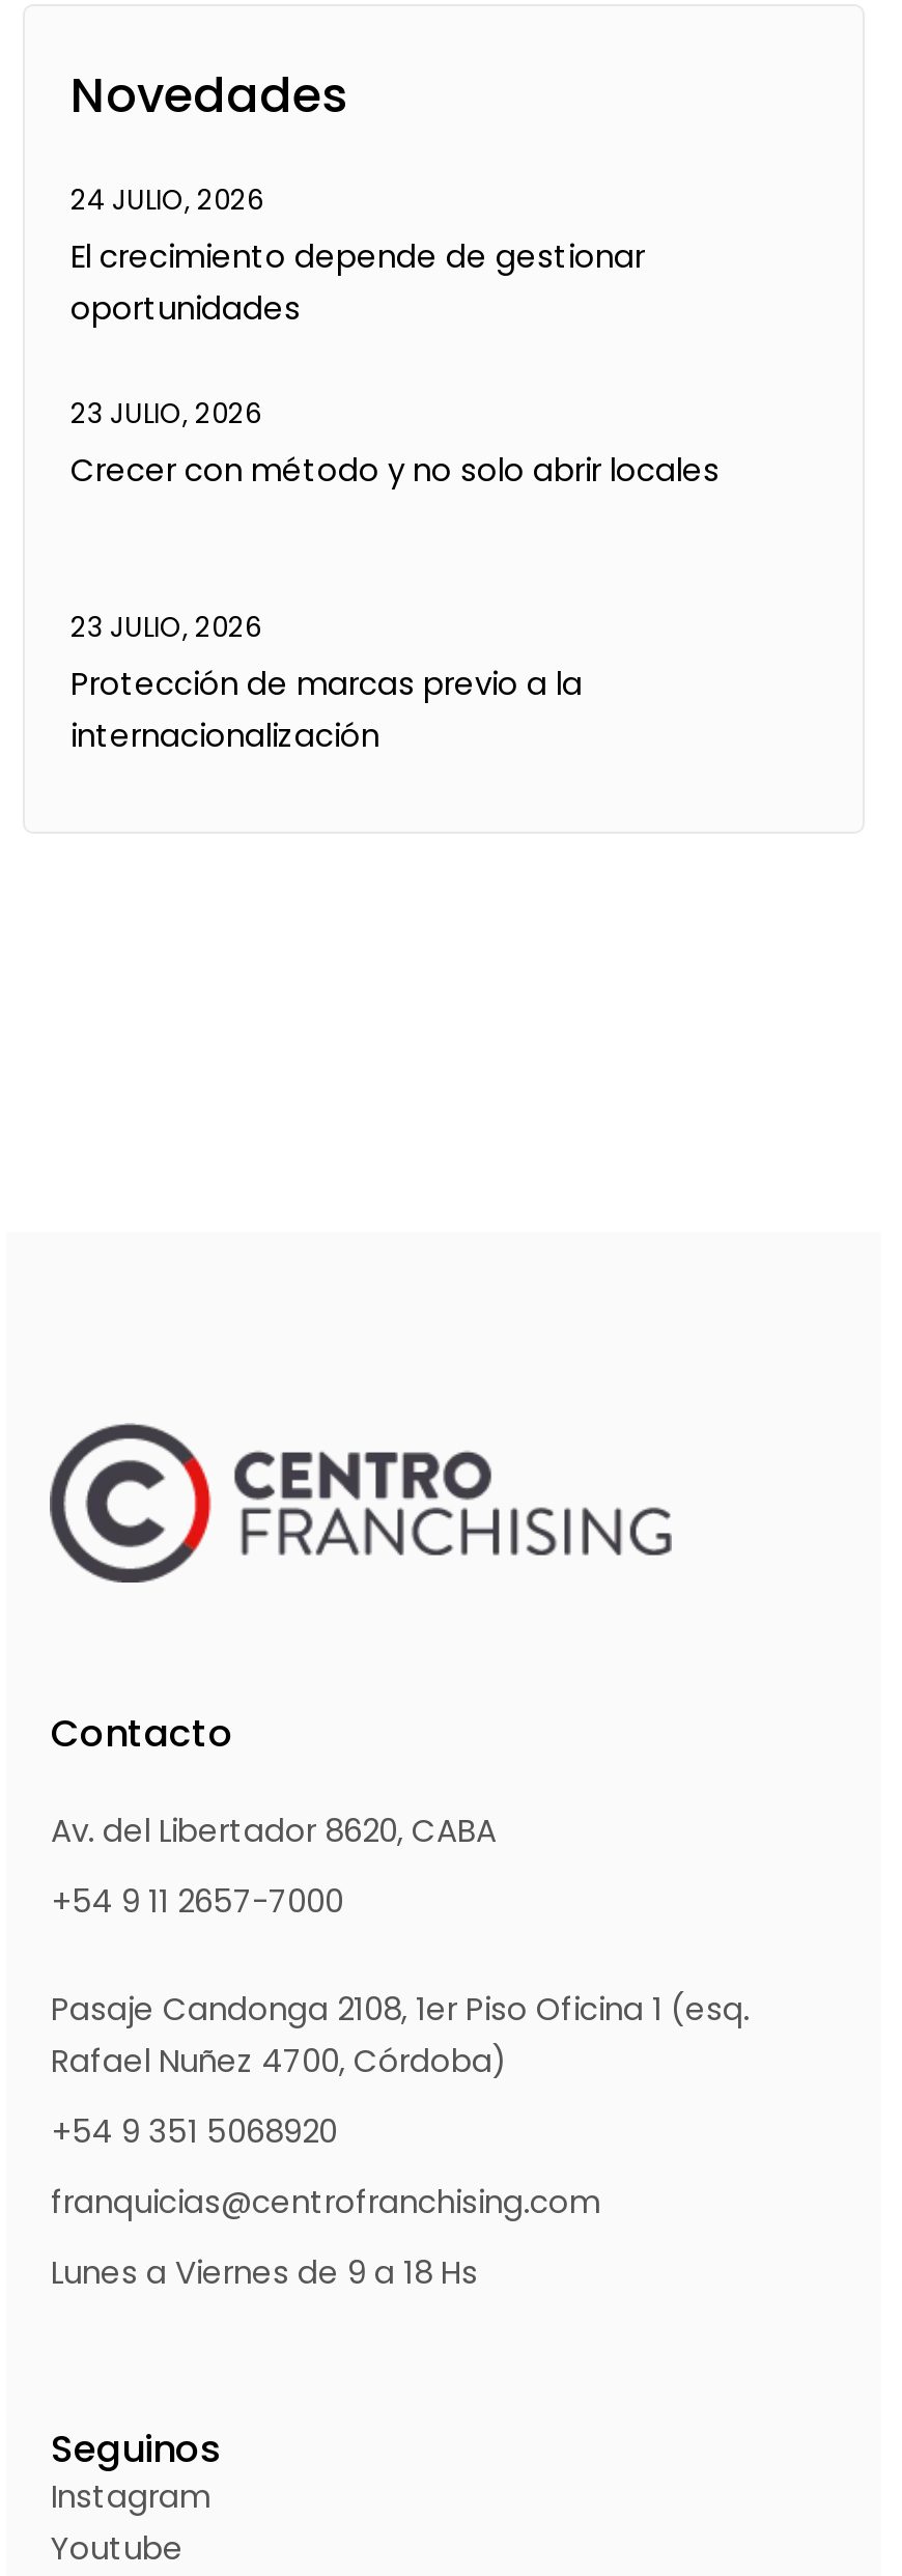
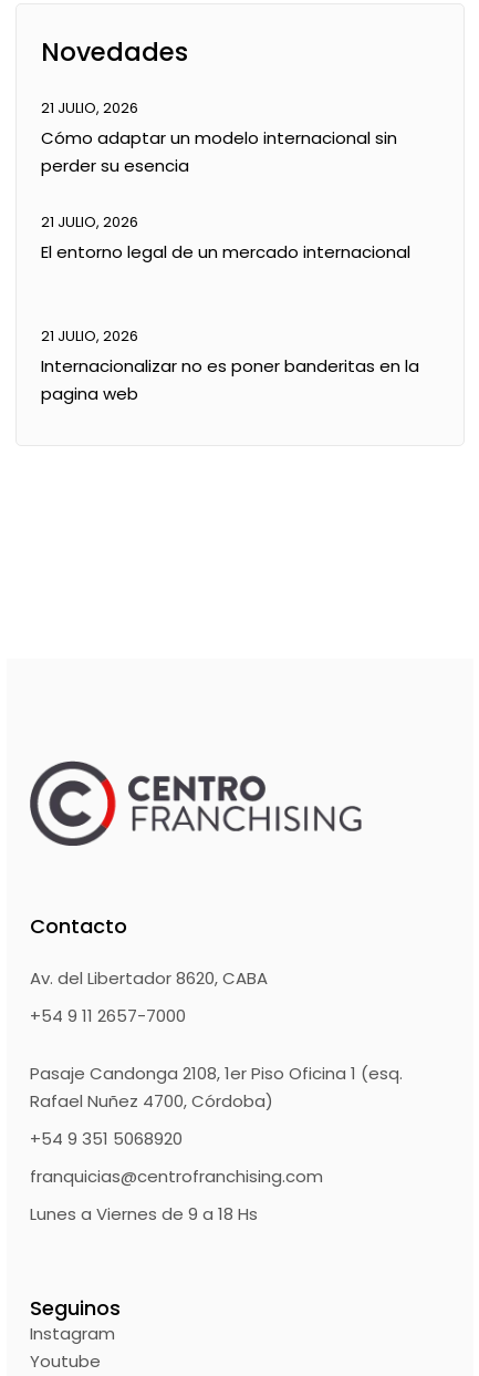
[71,181,645,329] 24 JULIO, 2026 | El crecimiento depende de gestionar | oportunidades -> [41,98,397,177] 21 JULIO, 2026 | Cómo adaptar un modelo internacional sin | perder su esencia
[71,395,720,491] 23 JULIO, 2026 | Crecer con método y no solo abrir locales -> [41,212,410,263] 21 JULIO, 2026 | El entorno legal de un mercado internacional
[71,609,583,756] 23 JULIO, 2026 | Protección de marcas previo a la | internacionalización -> [41,326,419,405] 21 JULIO, 2026 | Internacionalizar no es poner banderitas en la | pagina web

